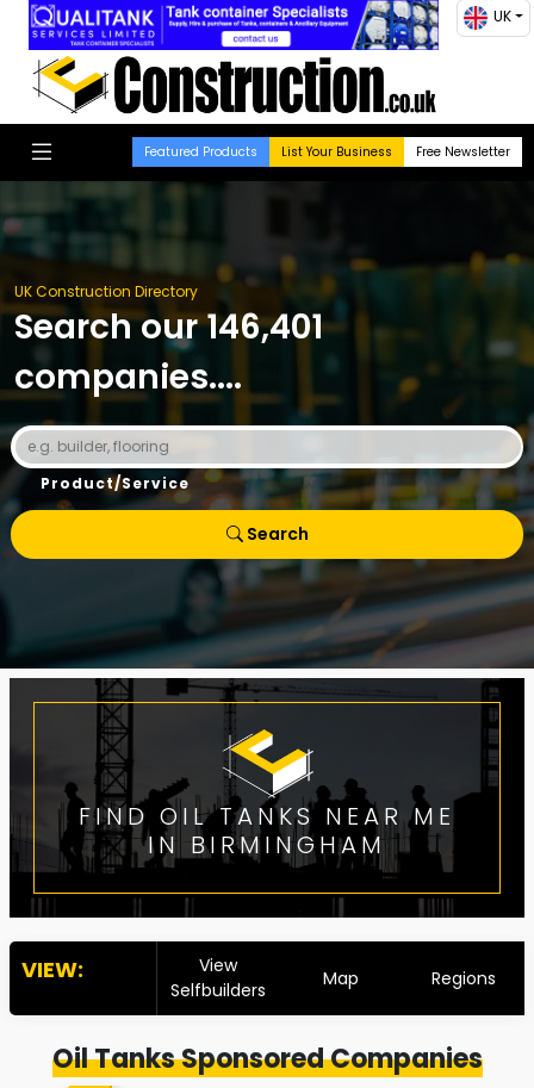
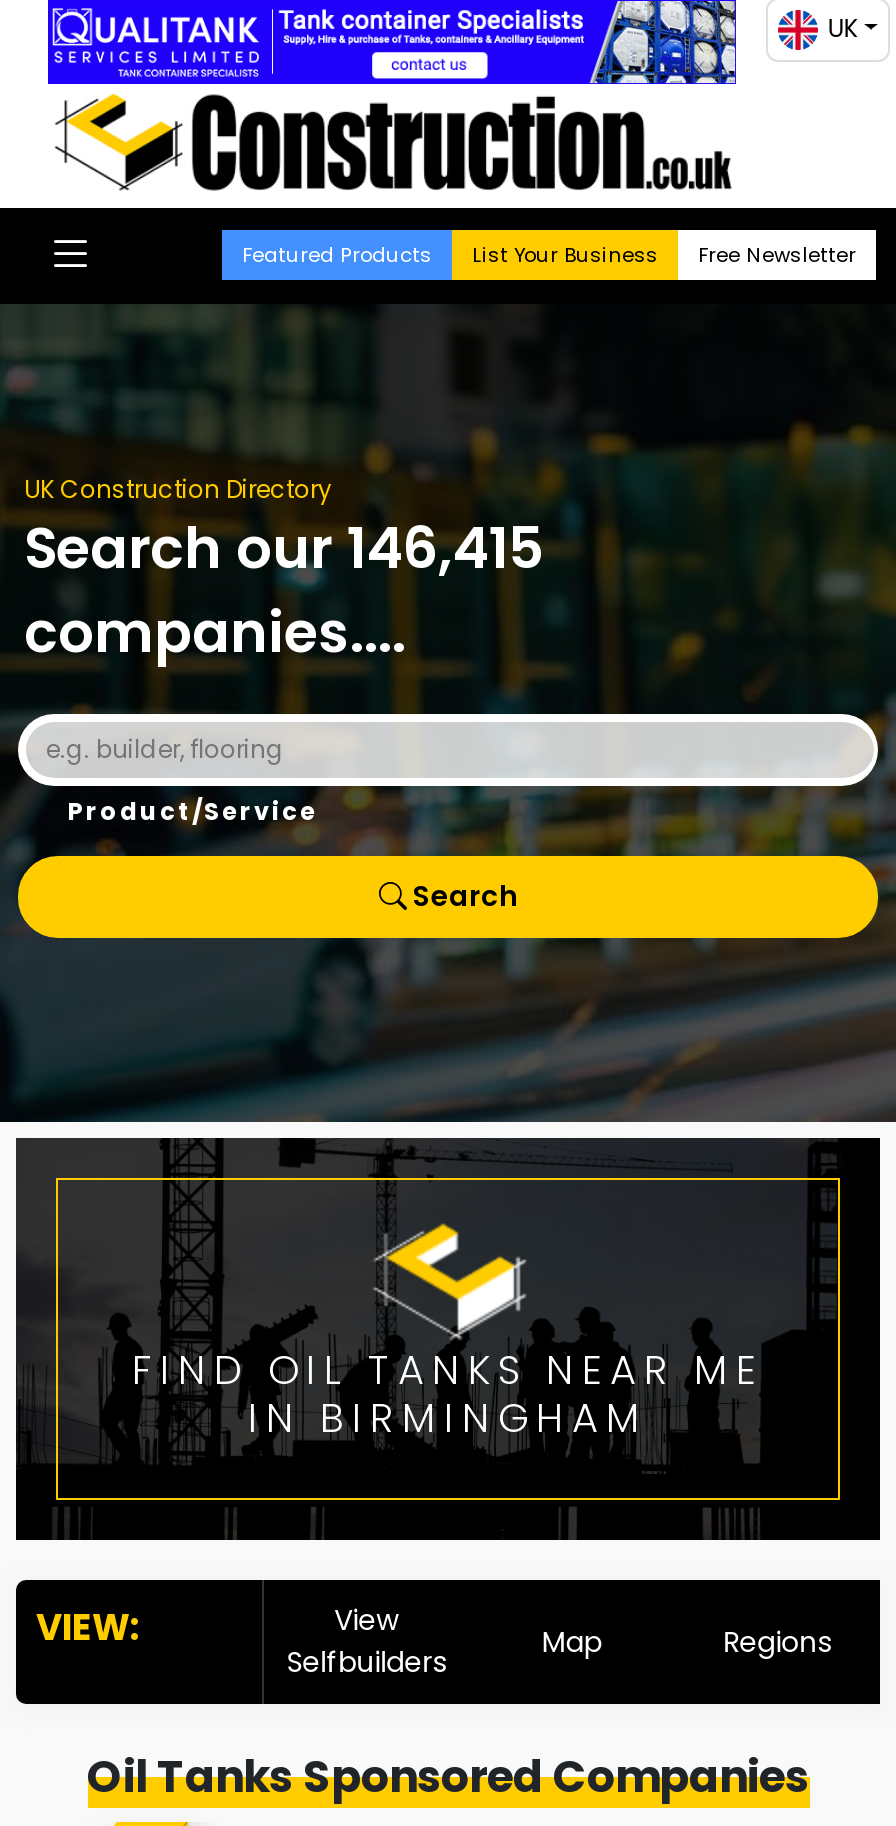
[14,304,323,350] Search our 146,401 -> [24,510,546,588] Search our 146,415

